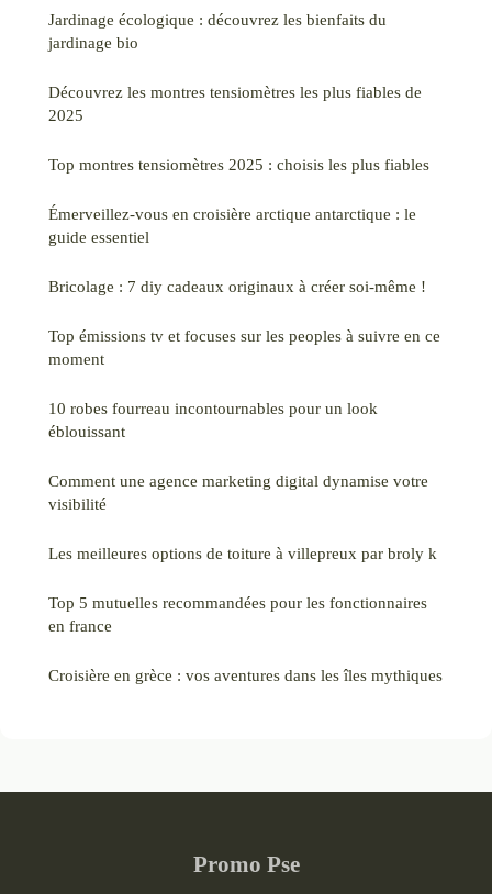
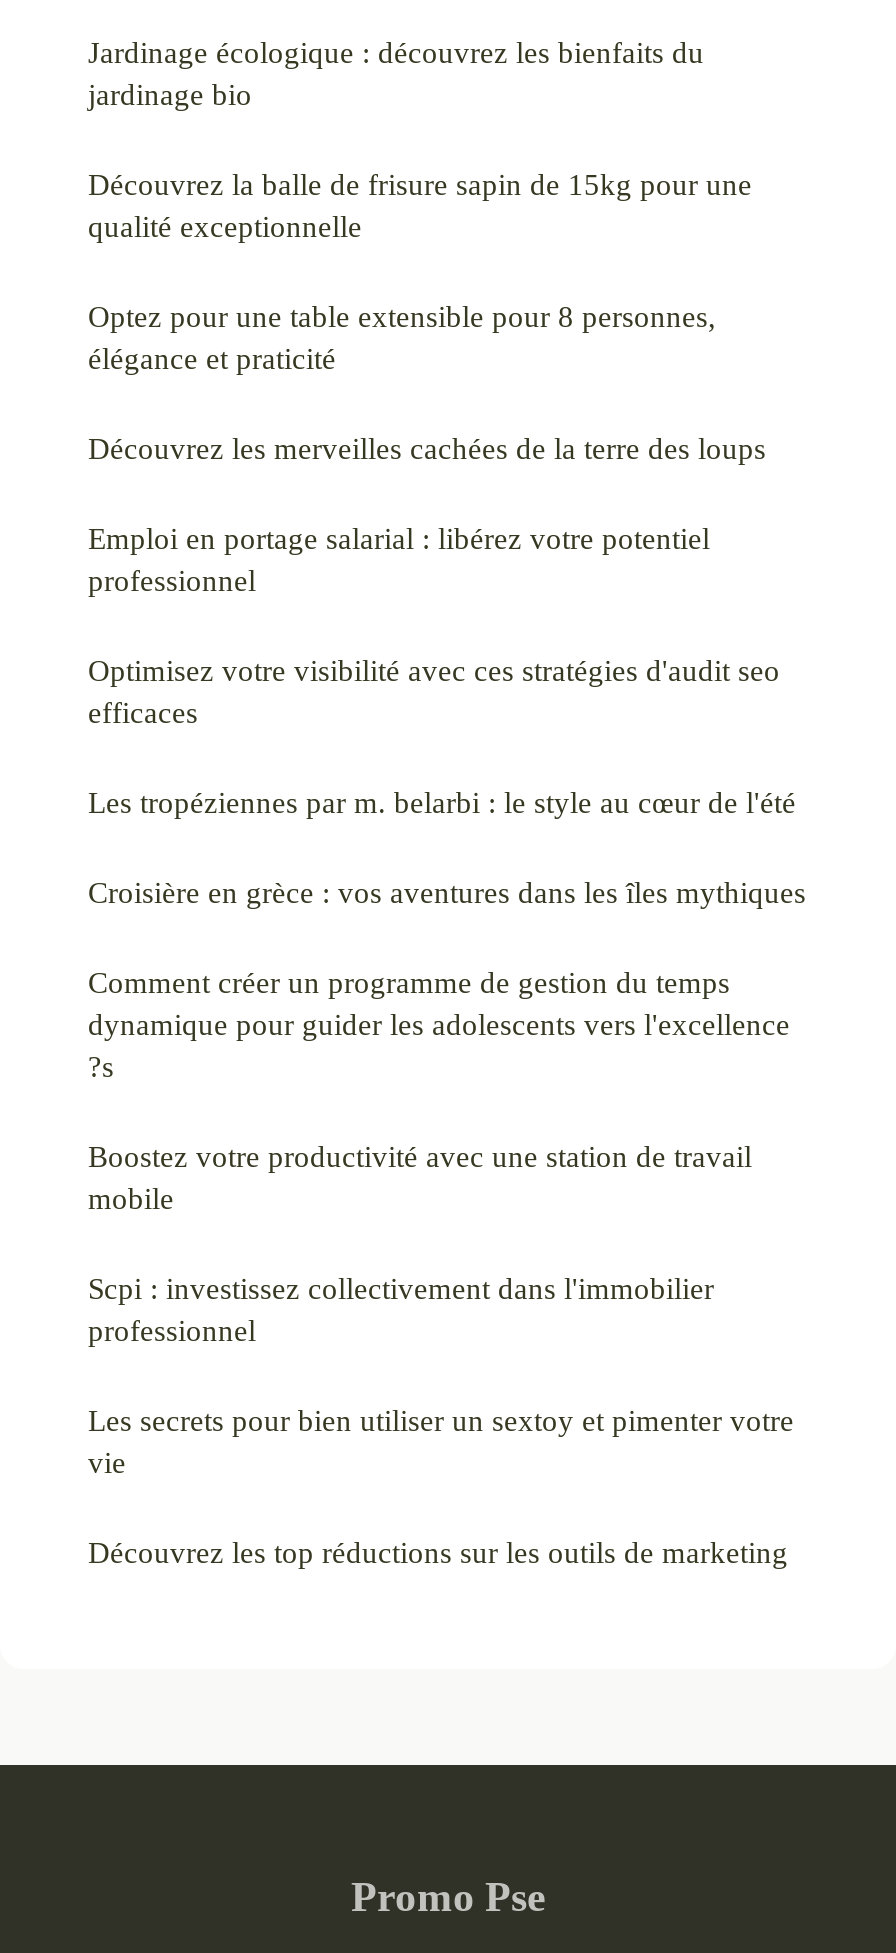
[48,82,440,634] Découvrez les montres tensiomètres les plus fiables de | 2025 | Top montres tensiomètres 2025 : choisis les plus fiables | Émerveillez-vous en croisière arctique antarctique : le | guide essentiel | Bricolage : 7 diy cadeaux originaux à créer soi-même ! | Top émissions tv et focuses sur les peoples à suivre en ce | moment | 10 robes fourreau incontournables pour un look | éblouissant | Comment une agence marketing digital dynamise votre | visibilité | Les meilleures options de toiture à villepreux par broly k | Top 5 mutuelles recommandées pour les fonctionnaires | en france -> [88,167,796,819] Découvrez la balle de frisure sapin de 15kg pour une | qualité exceptionnelle | Optez pour une table extensible pour 8 personnes, | élégance et praticité | Découvrez les merveilles cachées de la terre des loups | Emploi en portage salarial : libérez votre potentiel | professionnel | Optimisez votre visibilité avec ces stratégies d'audit seo | efficaces | Les tropéziennes par m. belarbi : le style au cœur de l'été
moved [48,665,443,684] -> [88,875,806,909]: Croisière en grèce : vos aventures dans les îles mythiques
none -> [88,965,794,1569] Comment créer un programme de gestion du temps | dynamique pour guider les adolescents vers l'excellence | ?s | Boostez votre productivité avec une station de travail | mobile | Scpi : investissez collectivement dans l'immobilier | professionnel | Les secrets pour bien utiliser un sextoy et pimenter votre | vie | Découvrez les top réductions sur les outils de marketing

